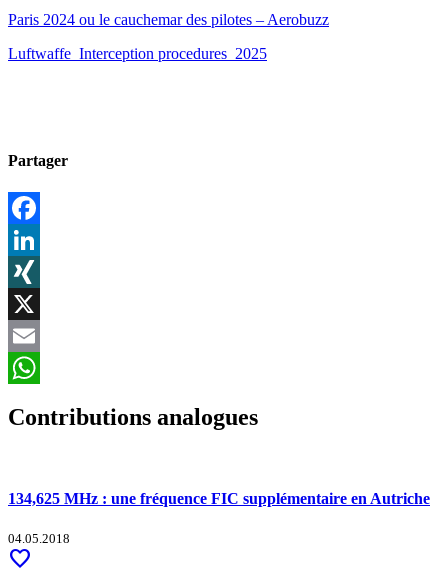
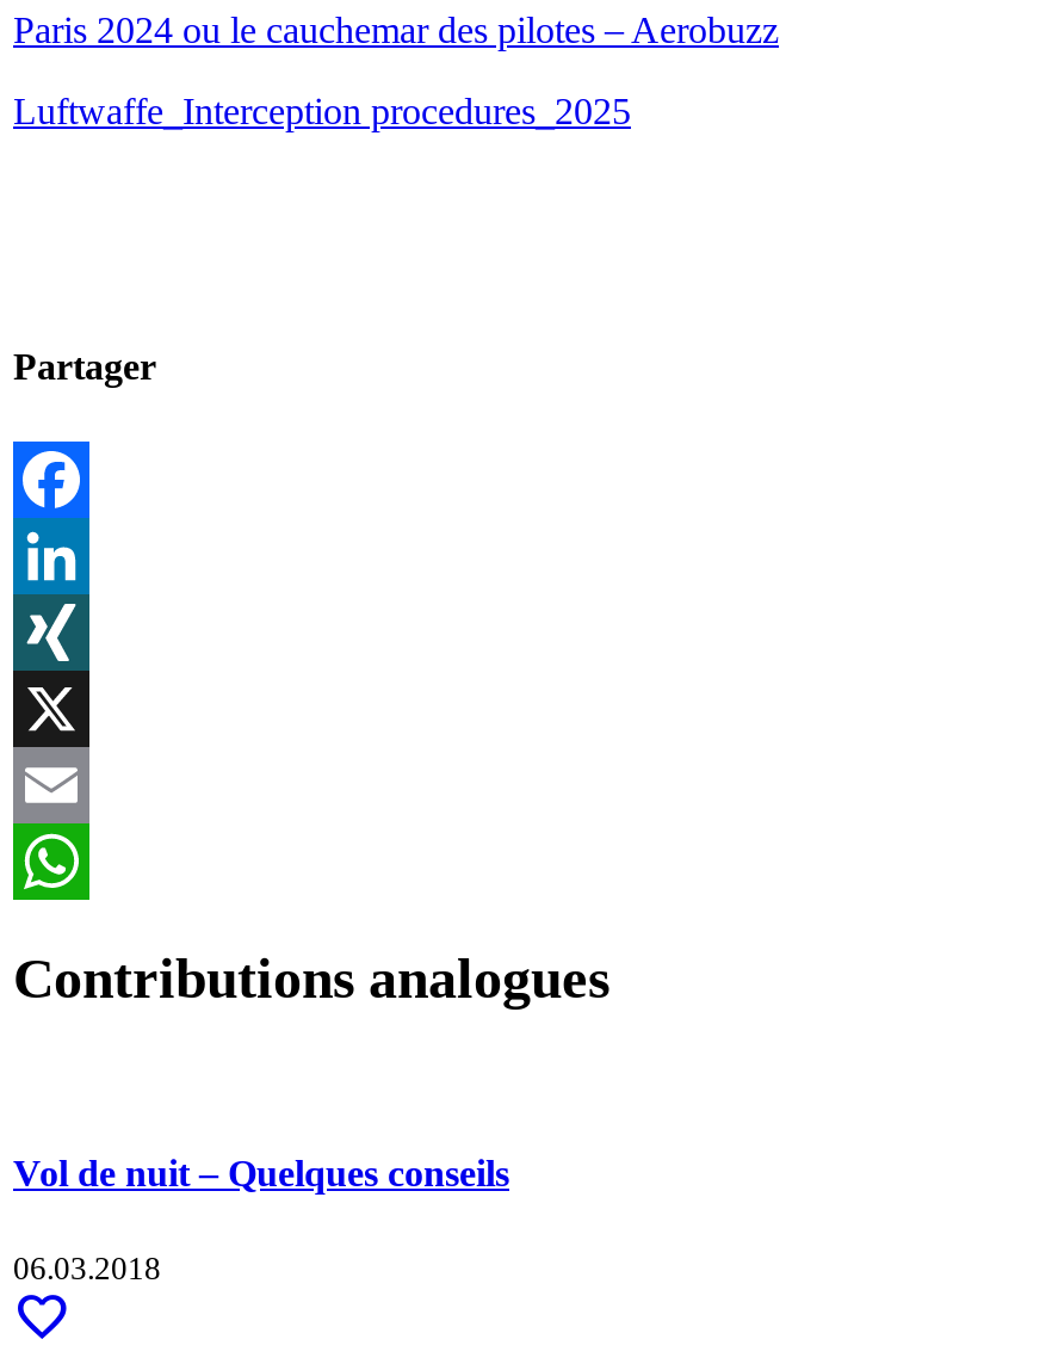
[8,490,430,507] 134,625 MHz : une fréquence FIC supplémentaire en Autriche -> [13,1152,509,1193] Vol de nuit – Quelques conseils
[8,531,70,546] 04.05.2018 -> [13,1251,161,1286] 06.03.2018

